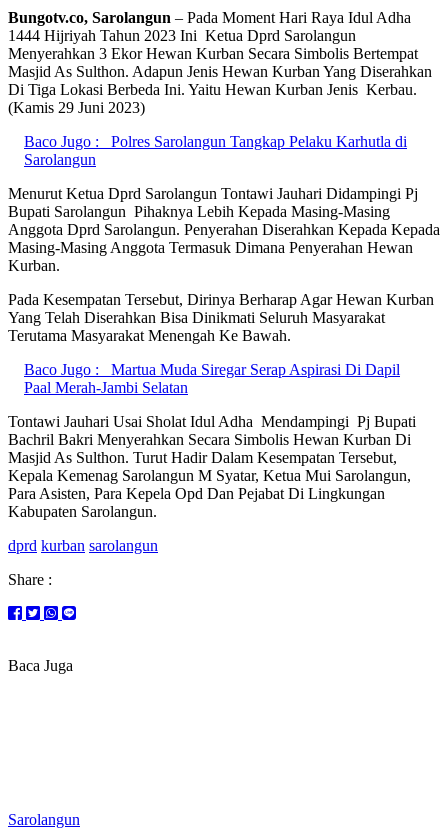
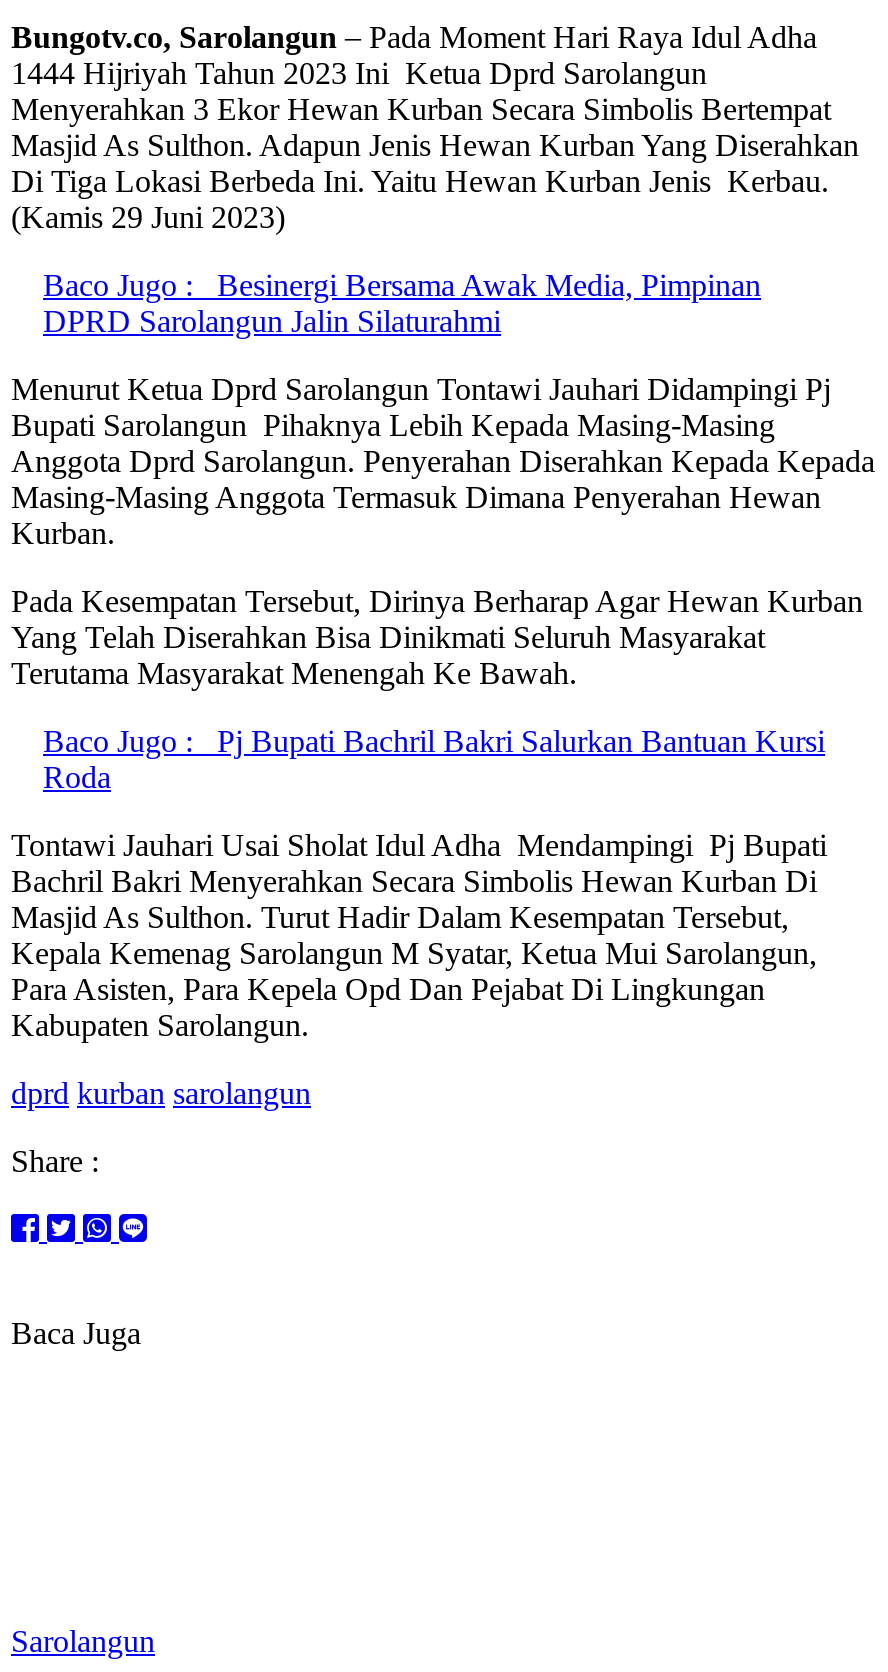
[24,133,407,168] Baco Jugo : Polres Sarolangun Tangkap Pelaku Karhutla di | Sarolangun -> [43,268,761,338] Baco Jugo : Besinergi Bersama Awak Media, Pimpinan | DPRD Sarolangun Jalin Silaturahmi
[24,361,400,396] Baco Jugo : Martua Muda Siregar Serap Aspirasi Di Dapil | Paal Merah-Jambi Selatan -> [43,724,825,794] Baco Jugo : Pj Bupati Bachril Bakri Salurkan Bantuan Kursi | Roda

